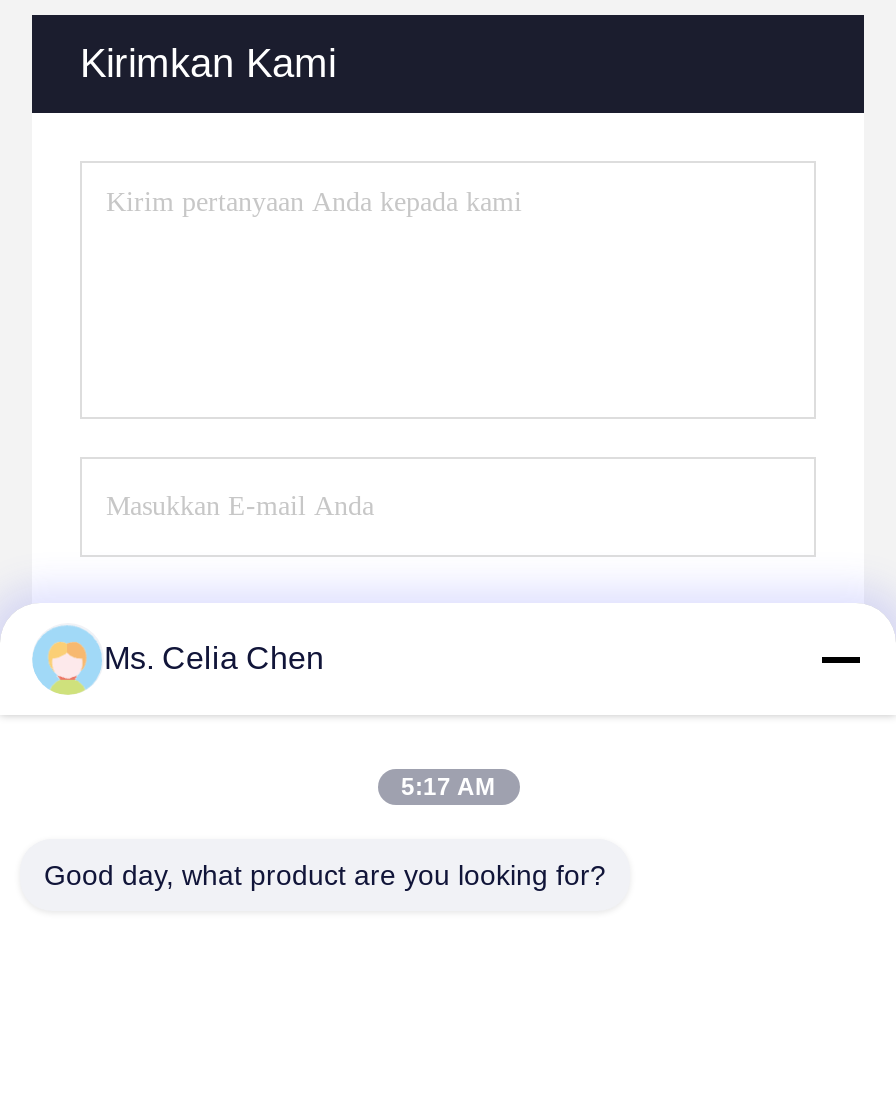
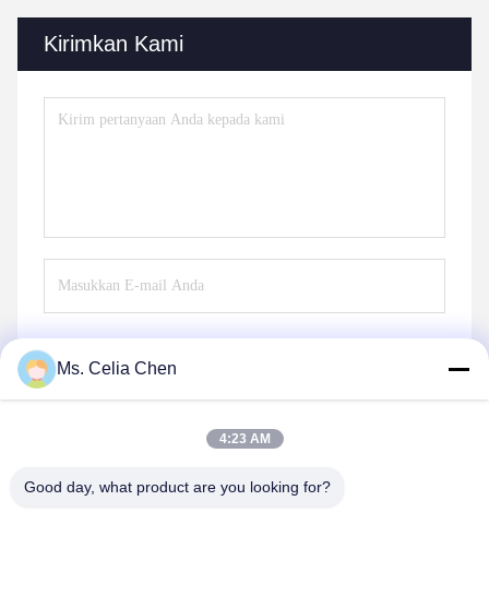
[401,773,495,801] 5:17 AM -> [219,431,270,446] 4:23 AM

